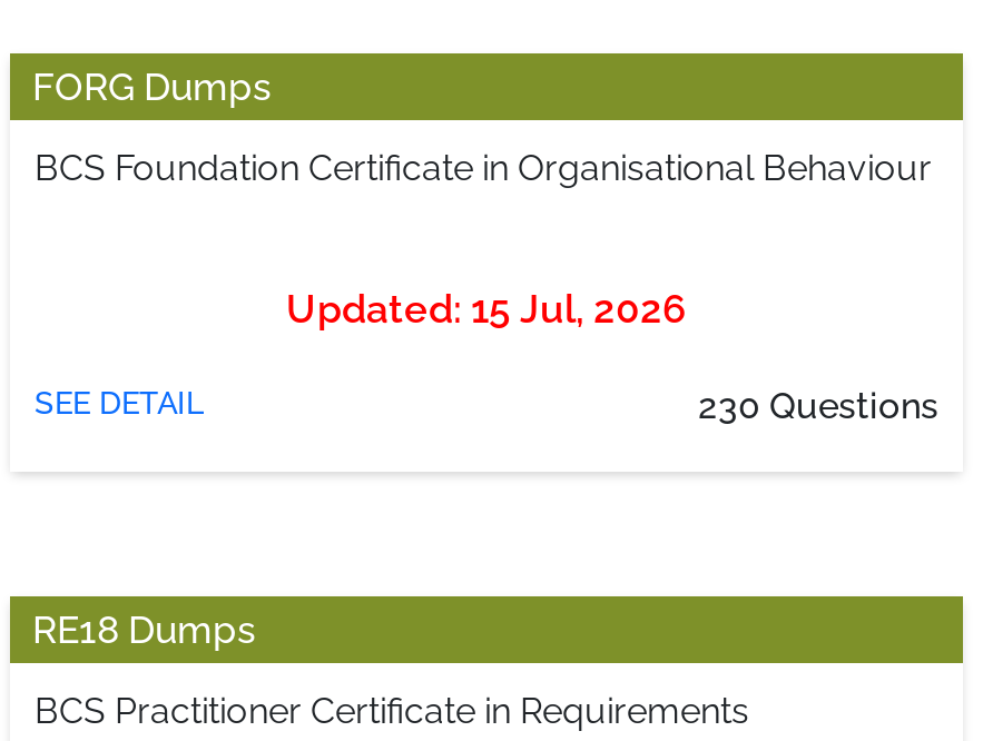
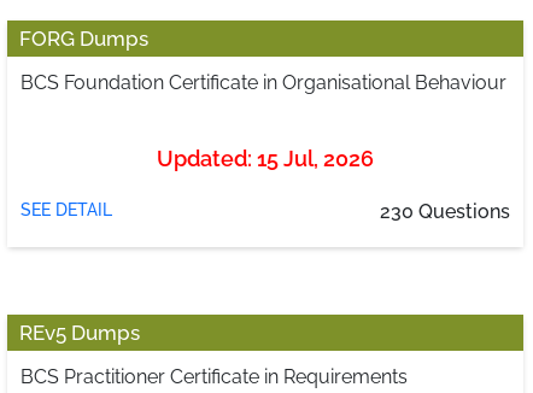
[32,608,255,652] RE18 Dumps -> [19,321,140,345] REv5 Dumps

